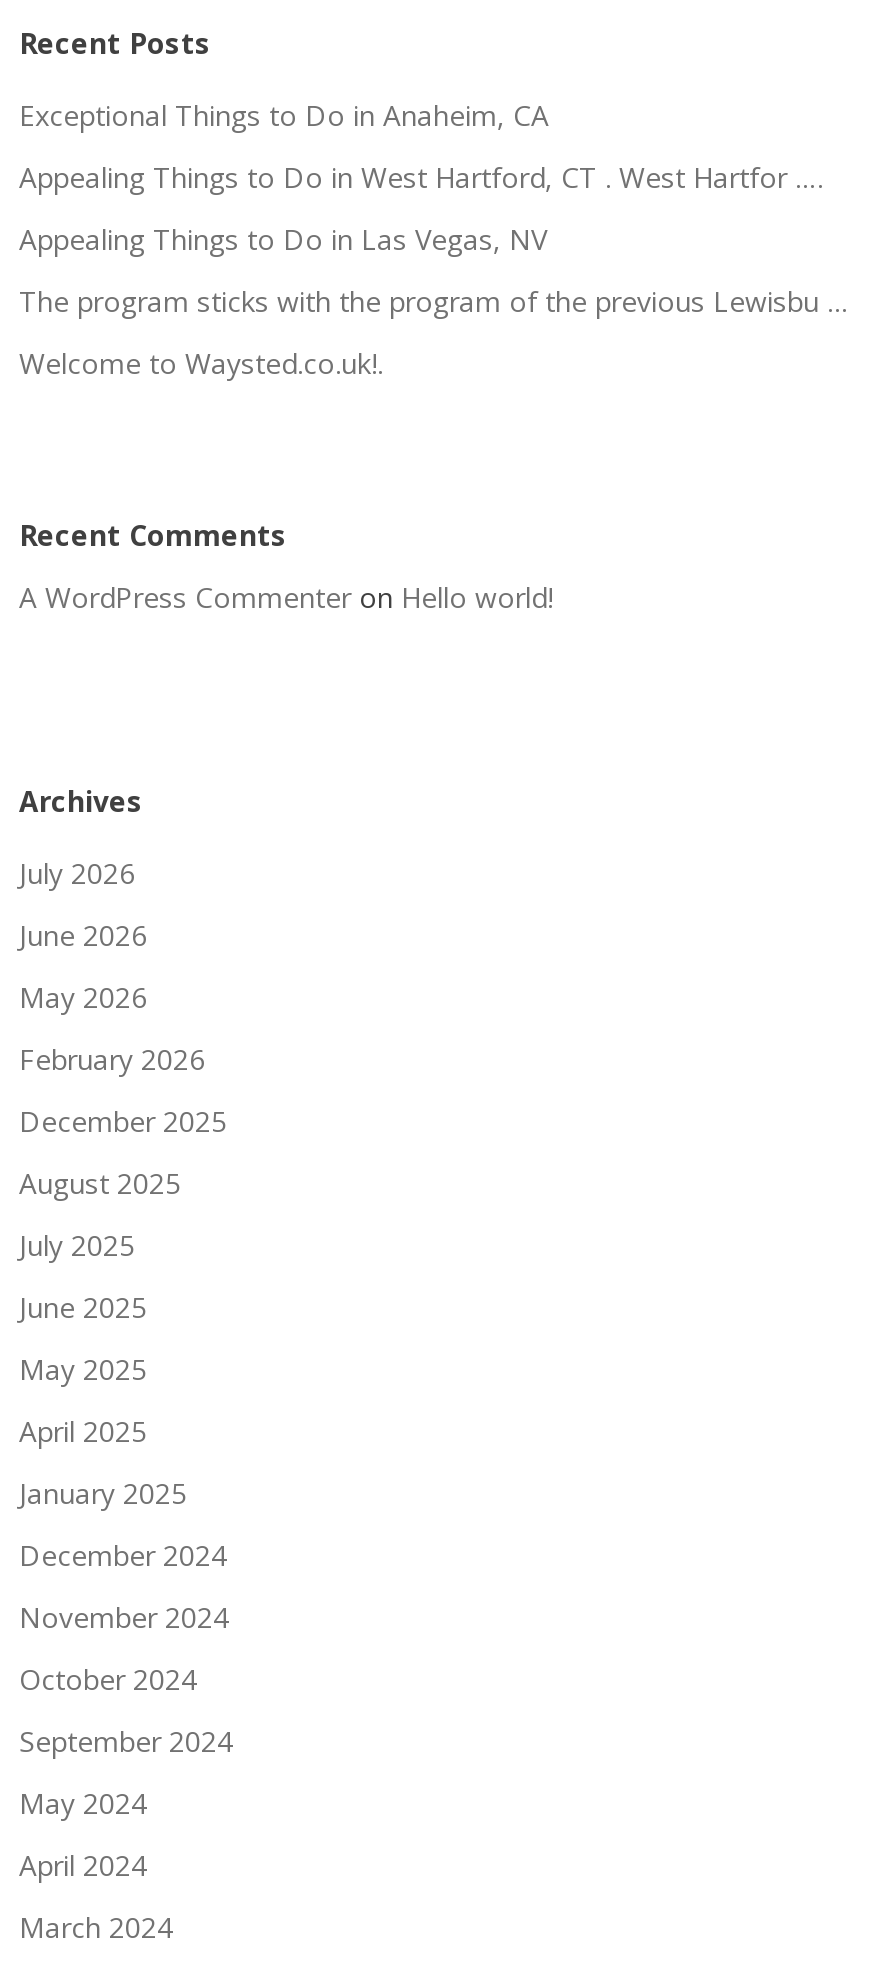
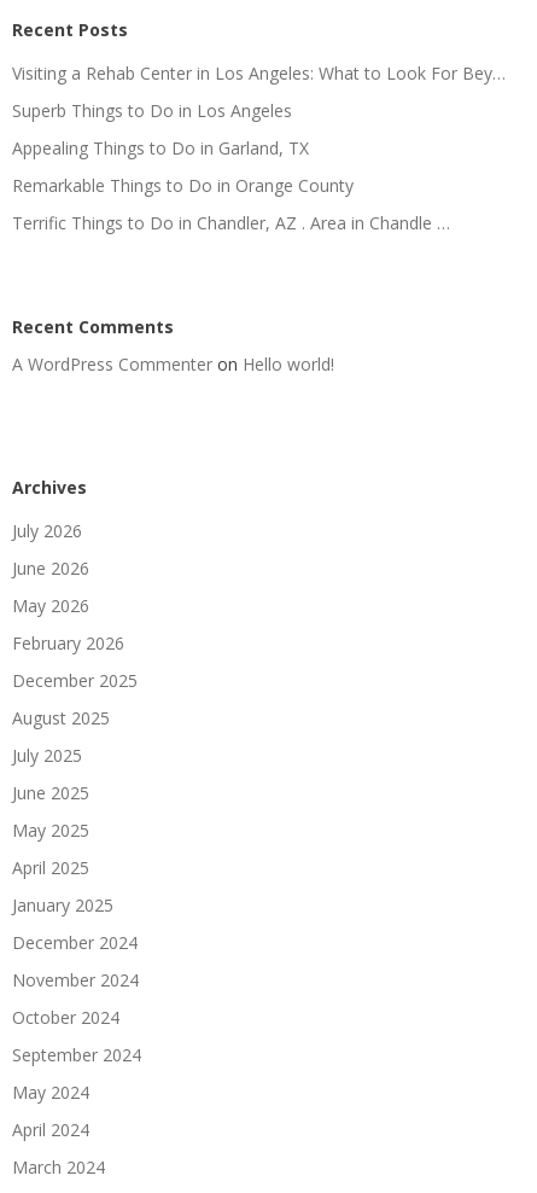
[19,95,549,133] Exceptional Things to Do in Anaheim, CA -> [12,61,506,84] Visiting a Rehab Center in Los Angeles: What to Look For Bey…
[19,157,823,195] Appealing Things to Do in West Hartford, CT . West Hartfor …. -> [12,98,292,121] Superb Things to Do in Los Angeles
[19,219,547,257] Appealing Things to Do in Las Vegas, NV -> [12,136,309,159] Appealing Things to Do in Garland, TX
[19,281,849,319] The program sticks with the program of the previous Lewisbu … -> [12,173,354,196] Remarkable Things to Do in Orange County
[19,343,383,381] Welcome to Waysted.co.uk!. -> [12,211,450,234] Terrific Things to Do in Chandler, AZ . Area in Chandle …

